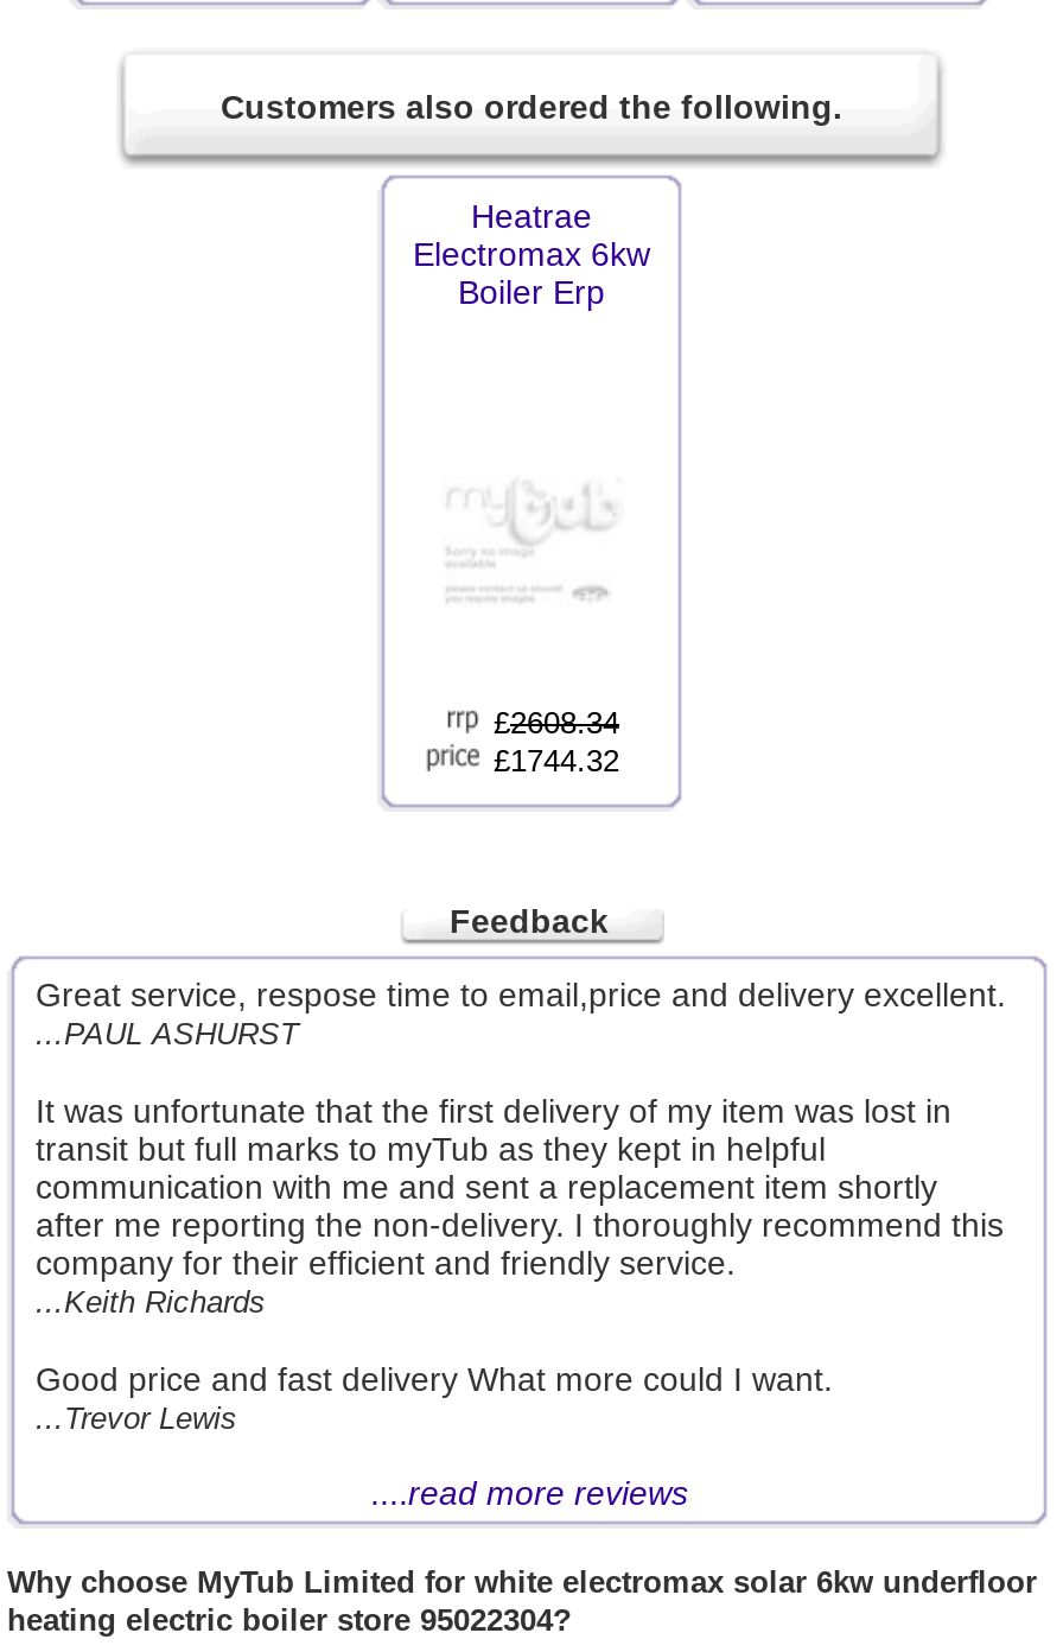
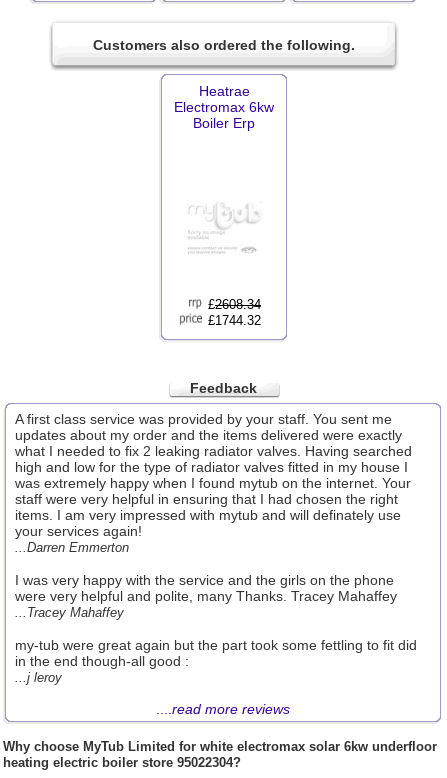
[36,976,1006,1051] Great service, respose time to email,price and delivery excellent. | ...PAUL ASHURST -> [15,411,412,555] A first class service was provided by your staff. You sent me | updates about my order and the items delivered were exactly | what I needed to fix 2 leaking radiator valves. Having searched | high and low for the type of radiator valves fitted in my house I | was extremely happy when I found mytub on the internet. Your | staff were very helpful in ensuring that I had chosen the right | items. I am very impressed with mytub and will definately use | your services again! | ...Darren Emmerton
[36,1092,1004,1320] It was unfortunate that the first delivery of my item was lost in | transit but full marks to myTub as they kept in helpful | communication with me and sent a replacement item shortly | after me reporting the non-delivery. I thoroughly recommend this | company for their efficient and friendly service. | ...Keith Richards -> [15,572,397,620] I was very happy with the service and the girls on the phone | were very helpful and polite, many Thanks. Tracey Mahaffey | ...Tracey Mahaffey
[36,1360,833,1436] Good price and fast delivery What more could I want. | ...Trevor Lewis -> [15,637,417,685] my-tub were great again but the part took some fettling to fit did | in the end though-all good : | ...j leroy

